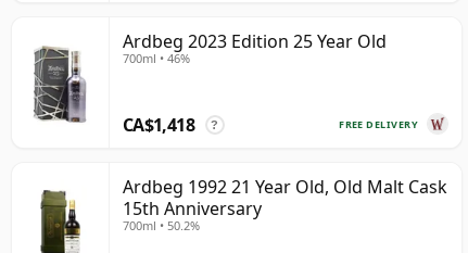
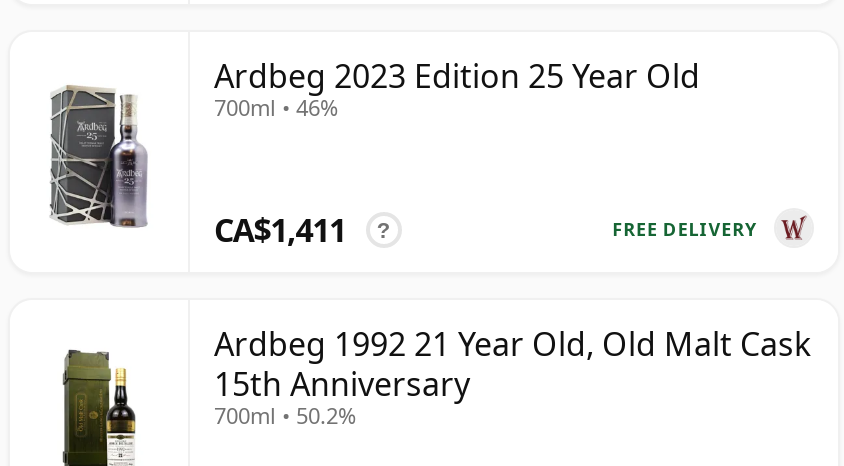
[123,113,194,137] CA$1,418 -> [214,208,346,252] CA$1,411

